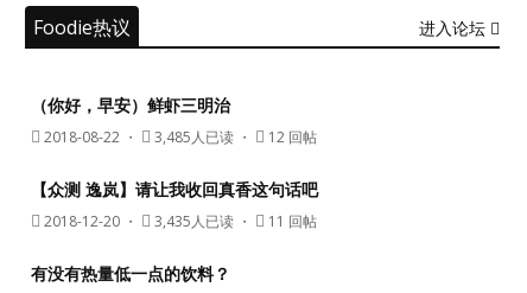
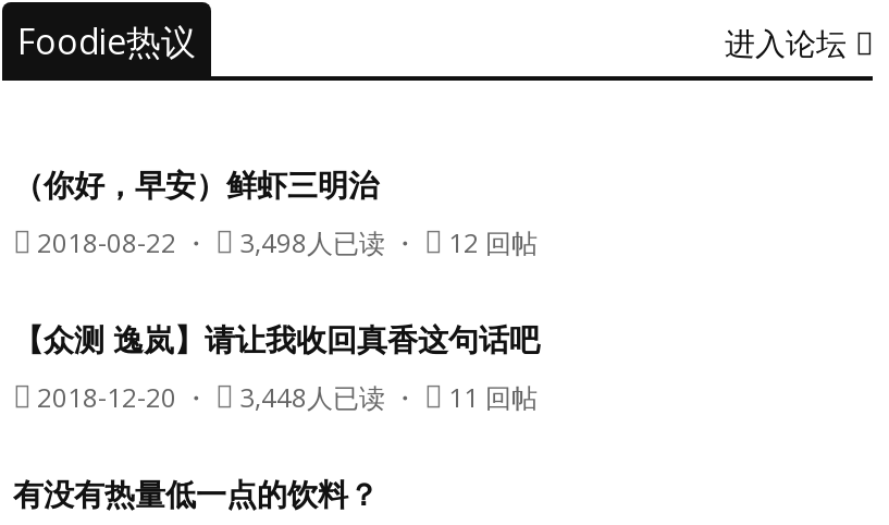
[44,127,317,147] 2018-08-22・ 3,485人已读 ・ 12 回帖 -> [37,225,538,262] 2018-08-22・ 3,498人已读 ・ 12 回帖
[44,211,317,232] 2018-12-20・ 3,435人已读 ・ 11 回帖 -> [37,379,538,417] 2018-12-20・ 3,448人已读 ・ 11 回帖

